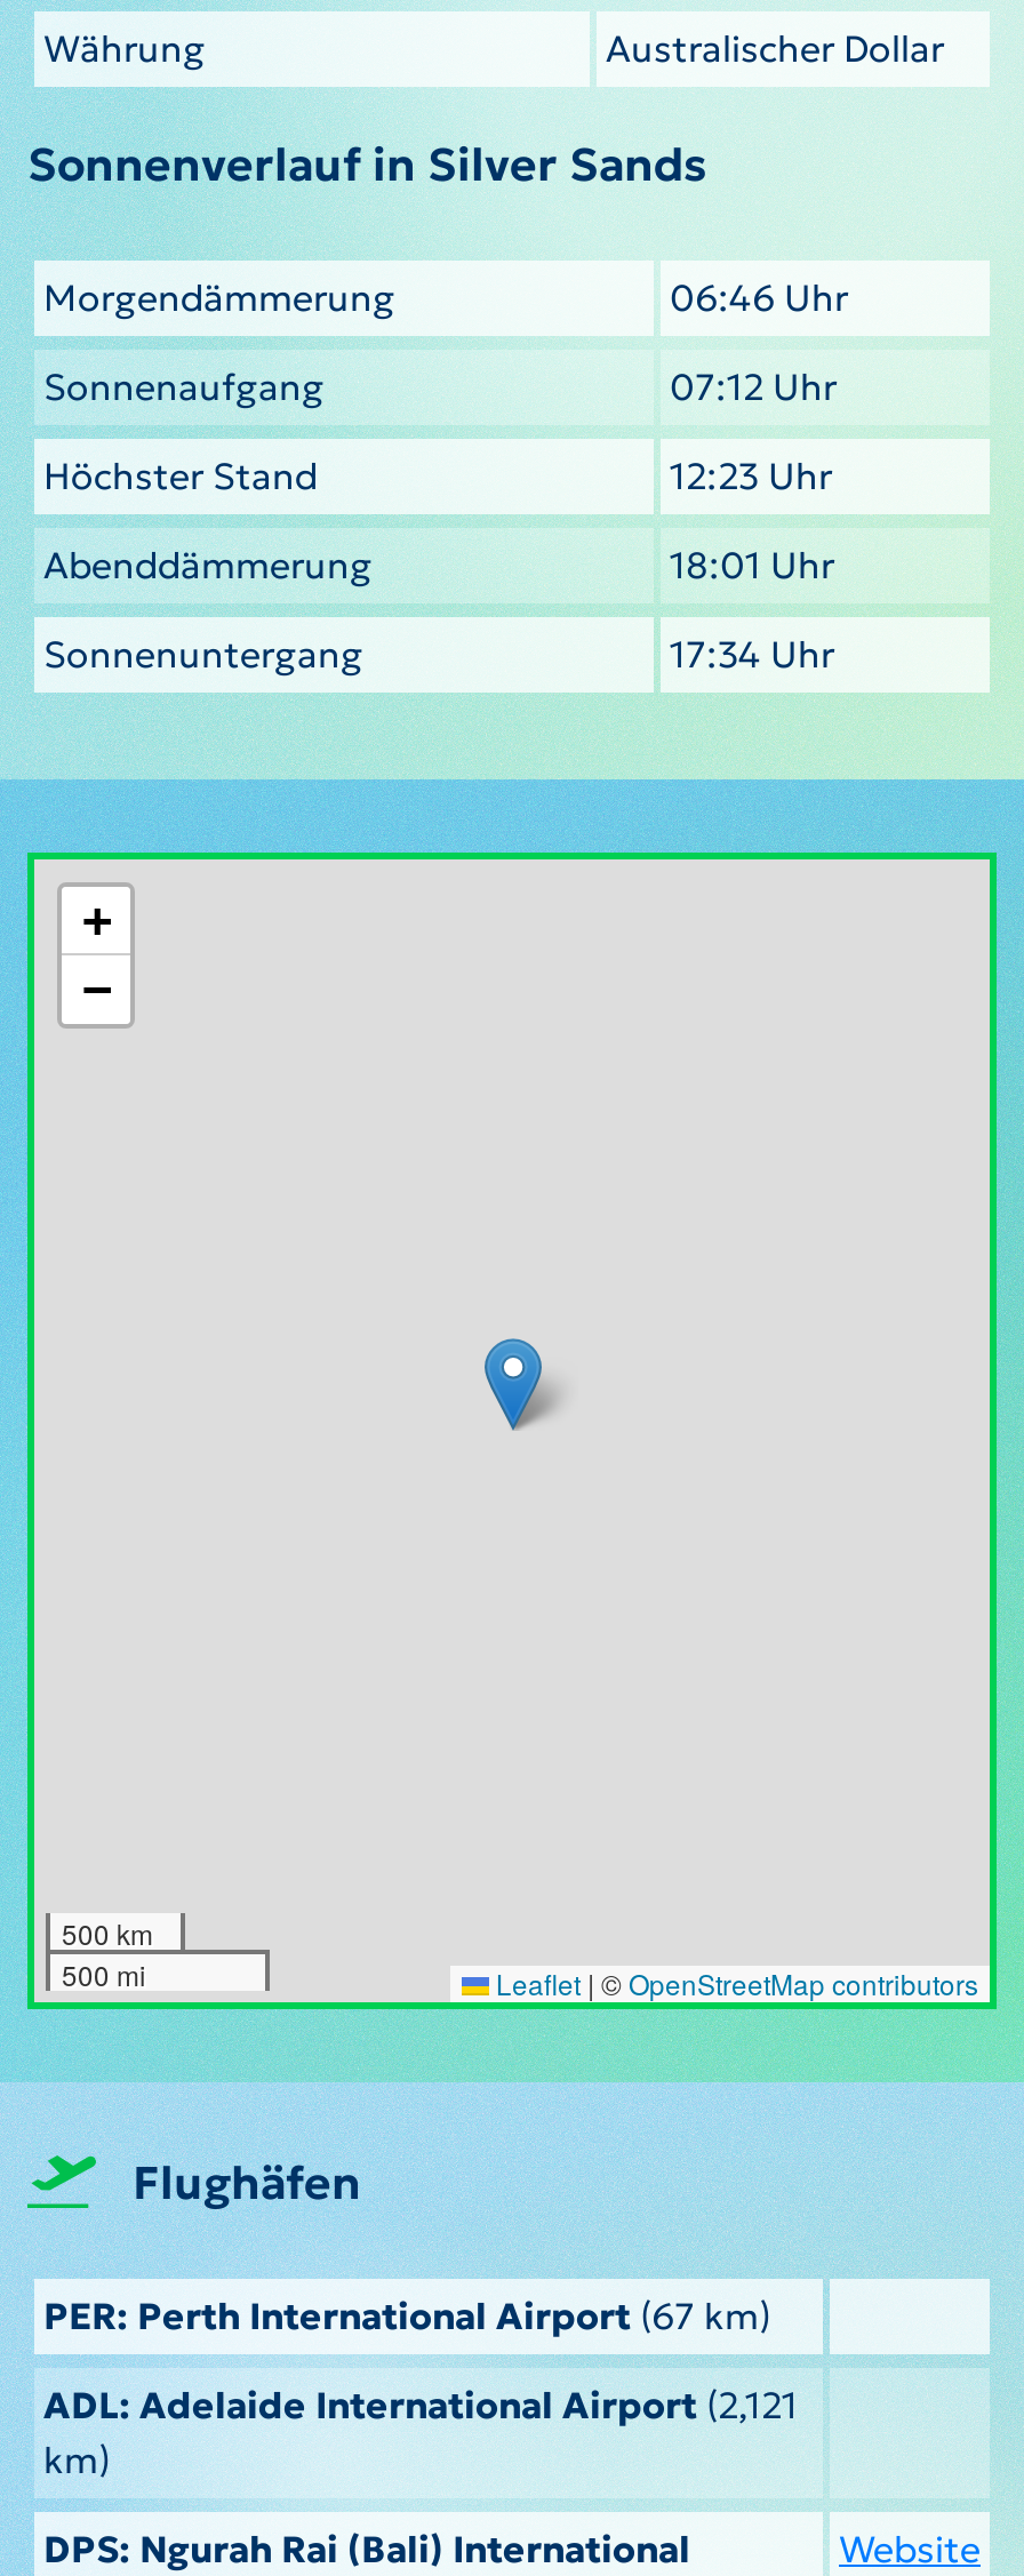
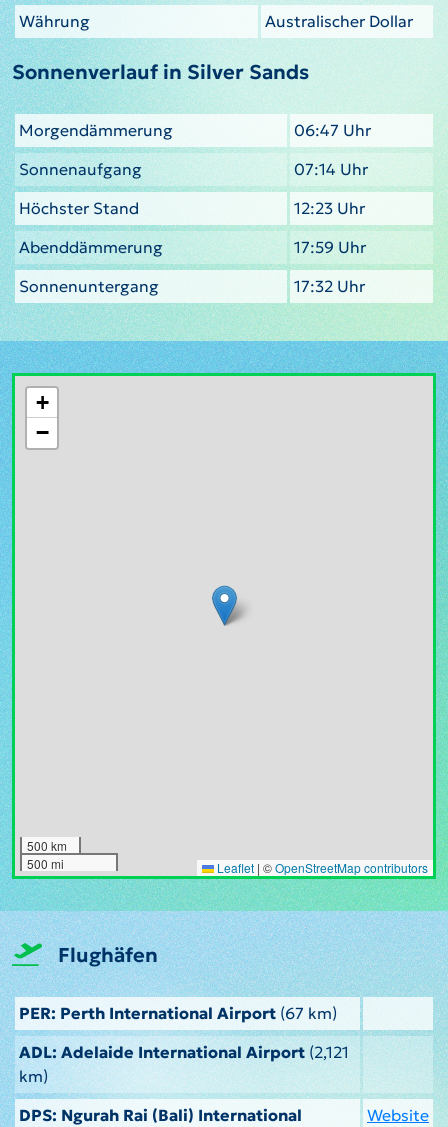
[670,273,848,319] 06:46 Uhr -> [294,119,371,139] 06:47 Uhr
[670,362,837,408] 07:12 Uhr -> [294,158,368,178] 07:14 Uhr
[670,541,834,586] 18:01 Uhr -> [294,236,366,256] 17:59 Uhr
[670,630,834,675] 17:34 Uhr -> [294,275,365,295] 17:32 Uhr

